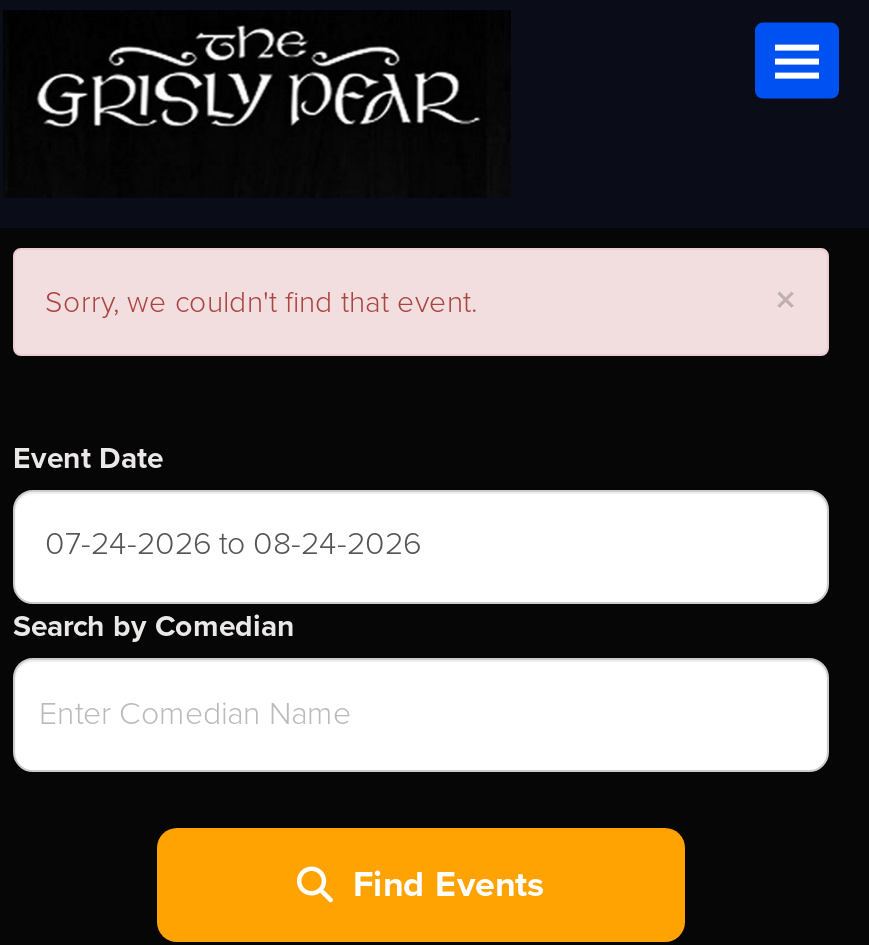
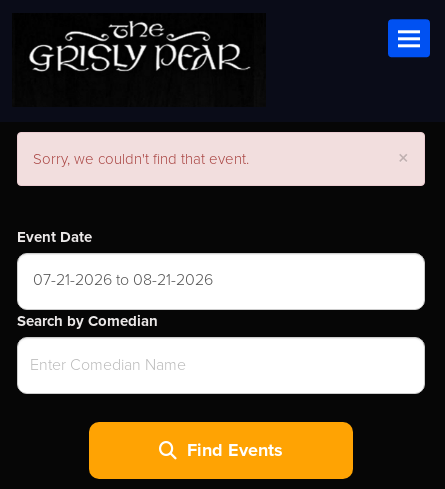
[45,525,421,565] 07-24-2026 to 08-24-2026 -> [33,270,213,290] 07-21-2026 to 08-21-2026

